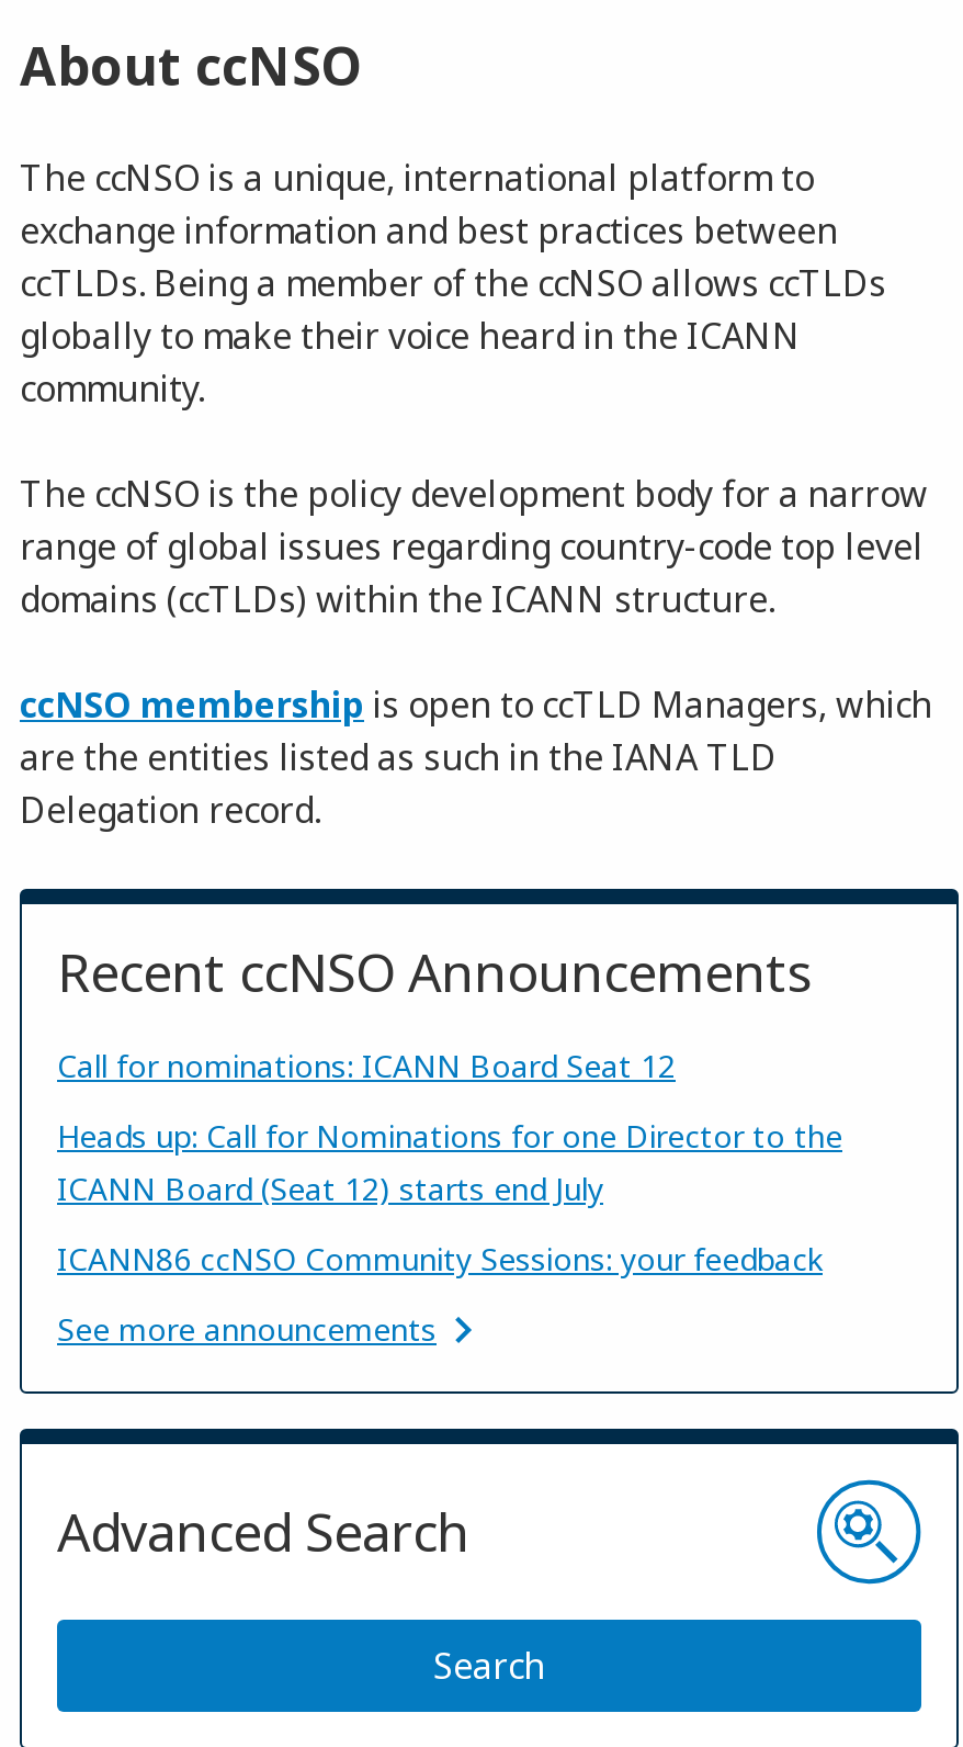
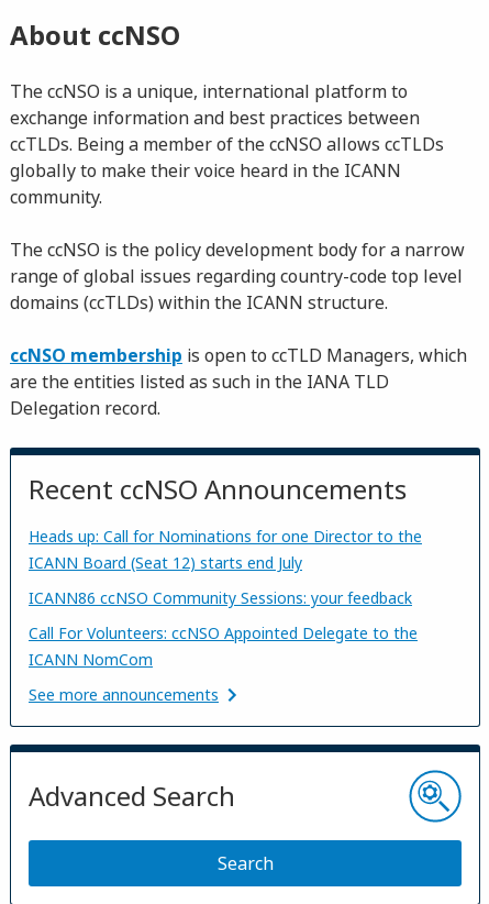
[57,1045,676,1086] Call for nominations: ICANN Board Seat 12 -> none
moved [57,1115,842,1280] -> [29,526,422,608]: Heads up: Call for Nominations for one Director to the | ICANN Board (Seat 12) starts end July | ICANN86 ccNSO Community Sessions: your feedback
none -> [29,622,418,670] Call For Volunteers: ccNSO Appointed Delegate to the | ICANN NomCom

